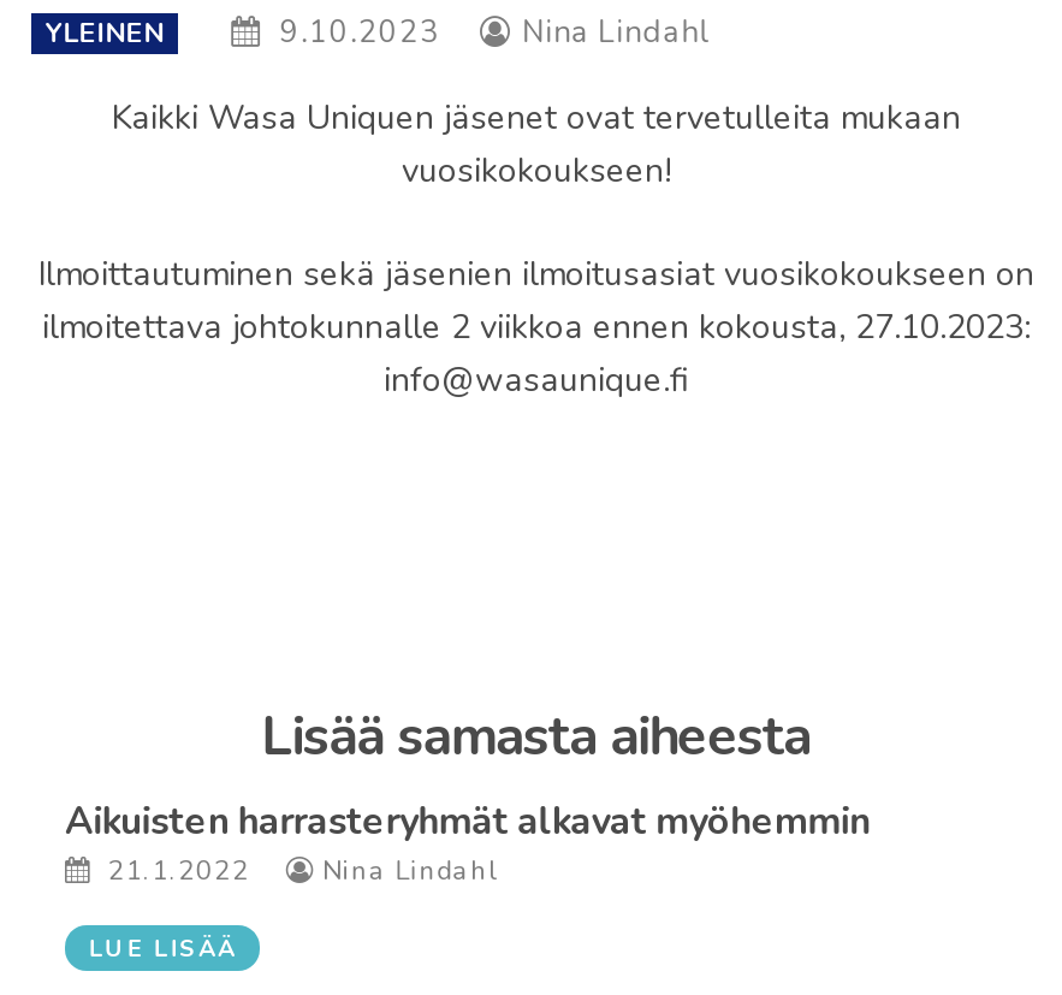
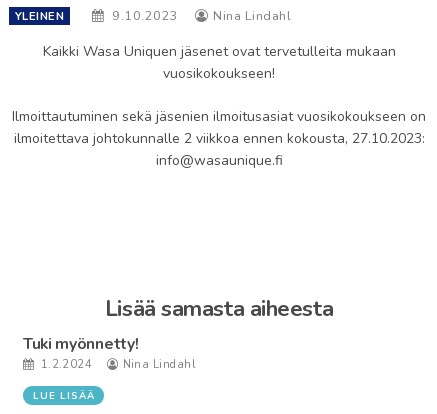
[65,797,870,891] Aikuisten harrasteryhmät alkavat myöhemmin | 21.1.2022 -> [23,333,138,372] Tuki myönnetty! | 1.2.2024

